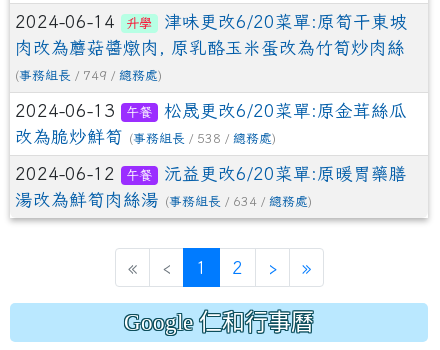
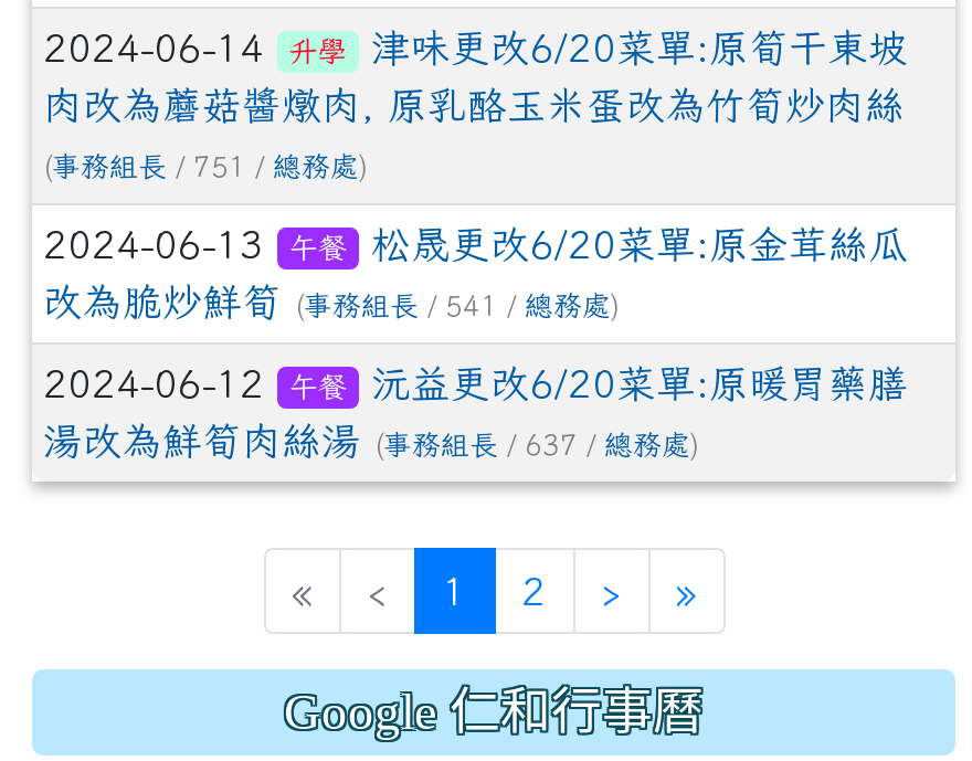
[15,69,162,82] (事務組長/ 749 /總務處) -> [43,152,368,181] (事務組長/ 751 /總務處)
[15,128,276,145] 改為脆炒鮮筍 (事務組長/ 538 /總務處) -> [43,283,620,320] 改為脆炒鮮筍 (事務組長/ 541 /總務處)
[15,191,312,208] 湯改為鮮筍肉絲湯 (事務組長/ 634 /總務處) -> [43,422,699,459] 湯改為鮮筍肉絲湯 (事務組長/ 637 /總務處)

